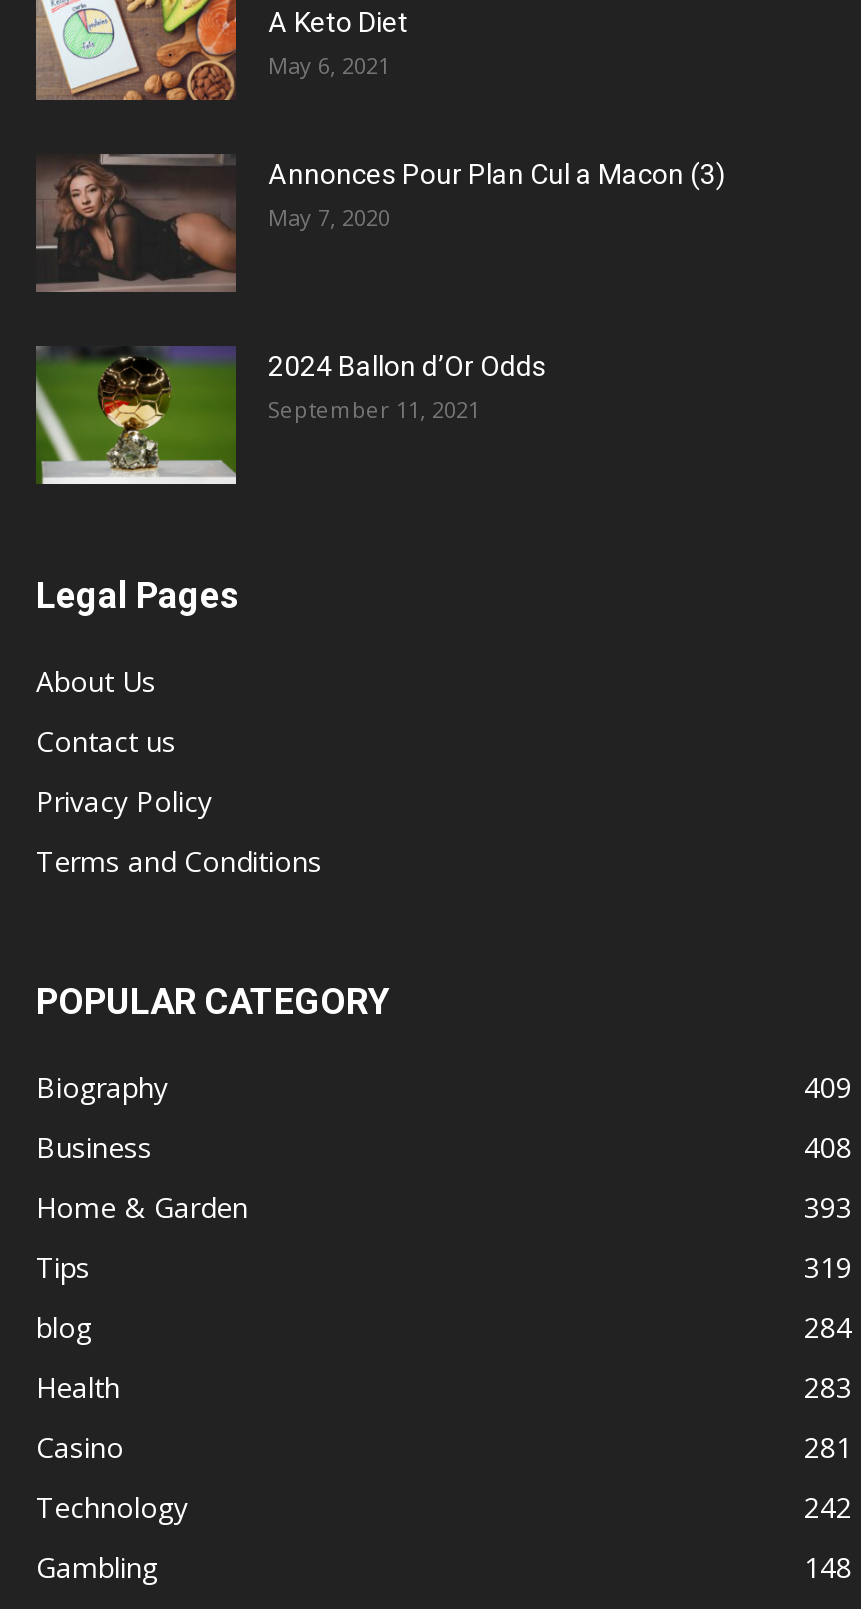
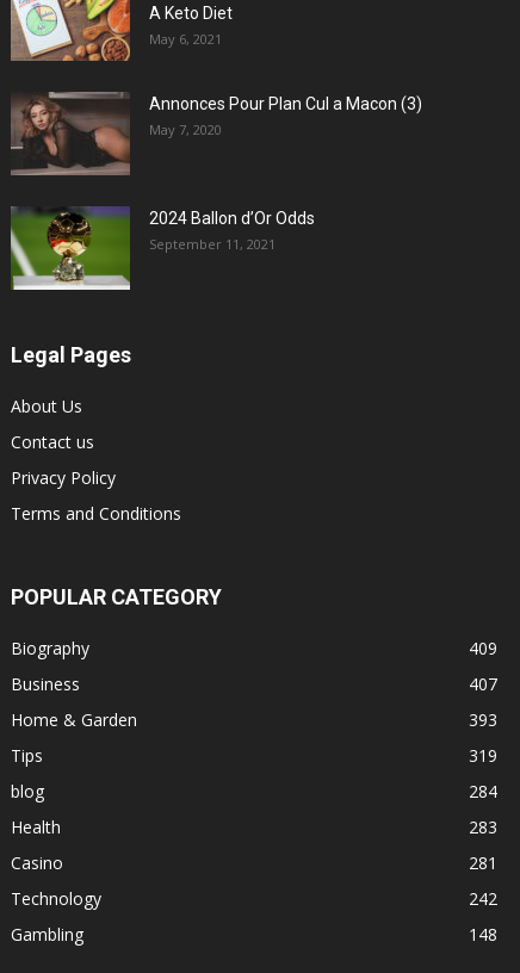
[804,1128,852,1166] 408 -> [469,672,497,695] 407

